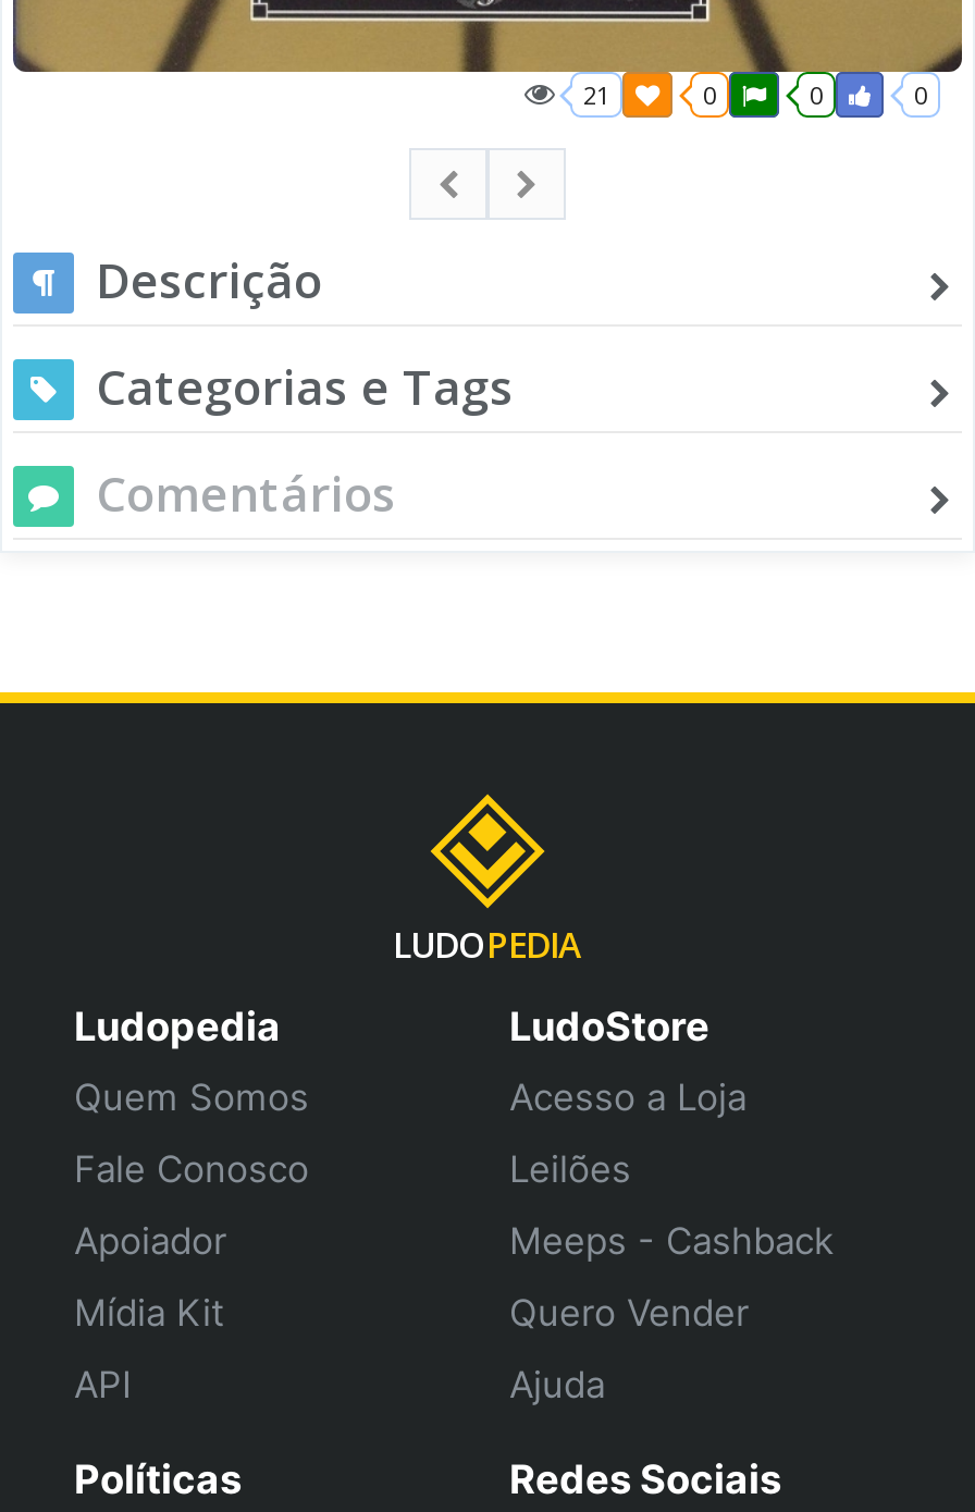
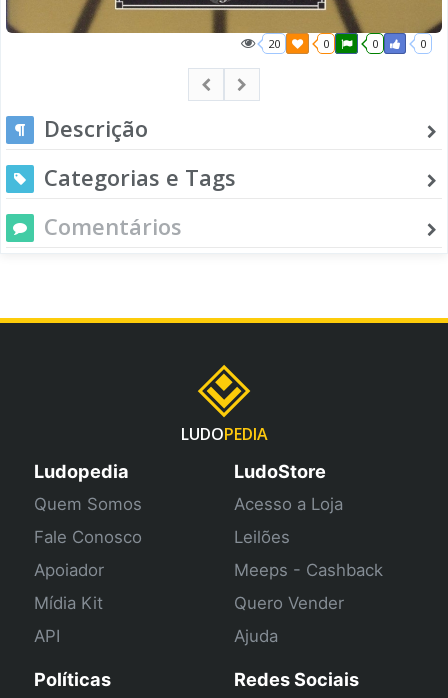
[583,78,609,110] 21 -> [268,36,280,51] 20

